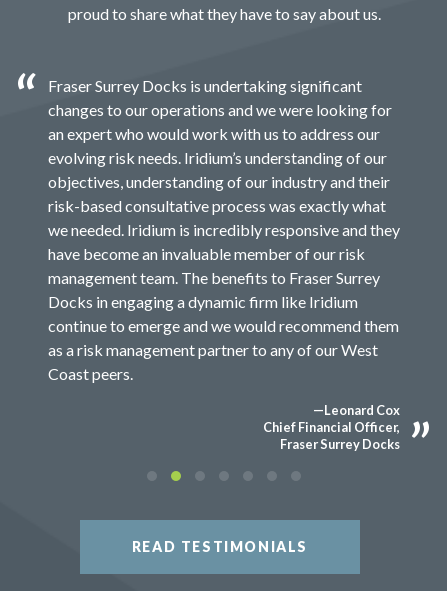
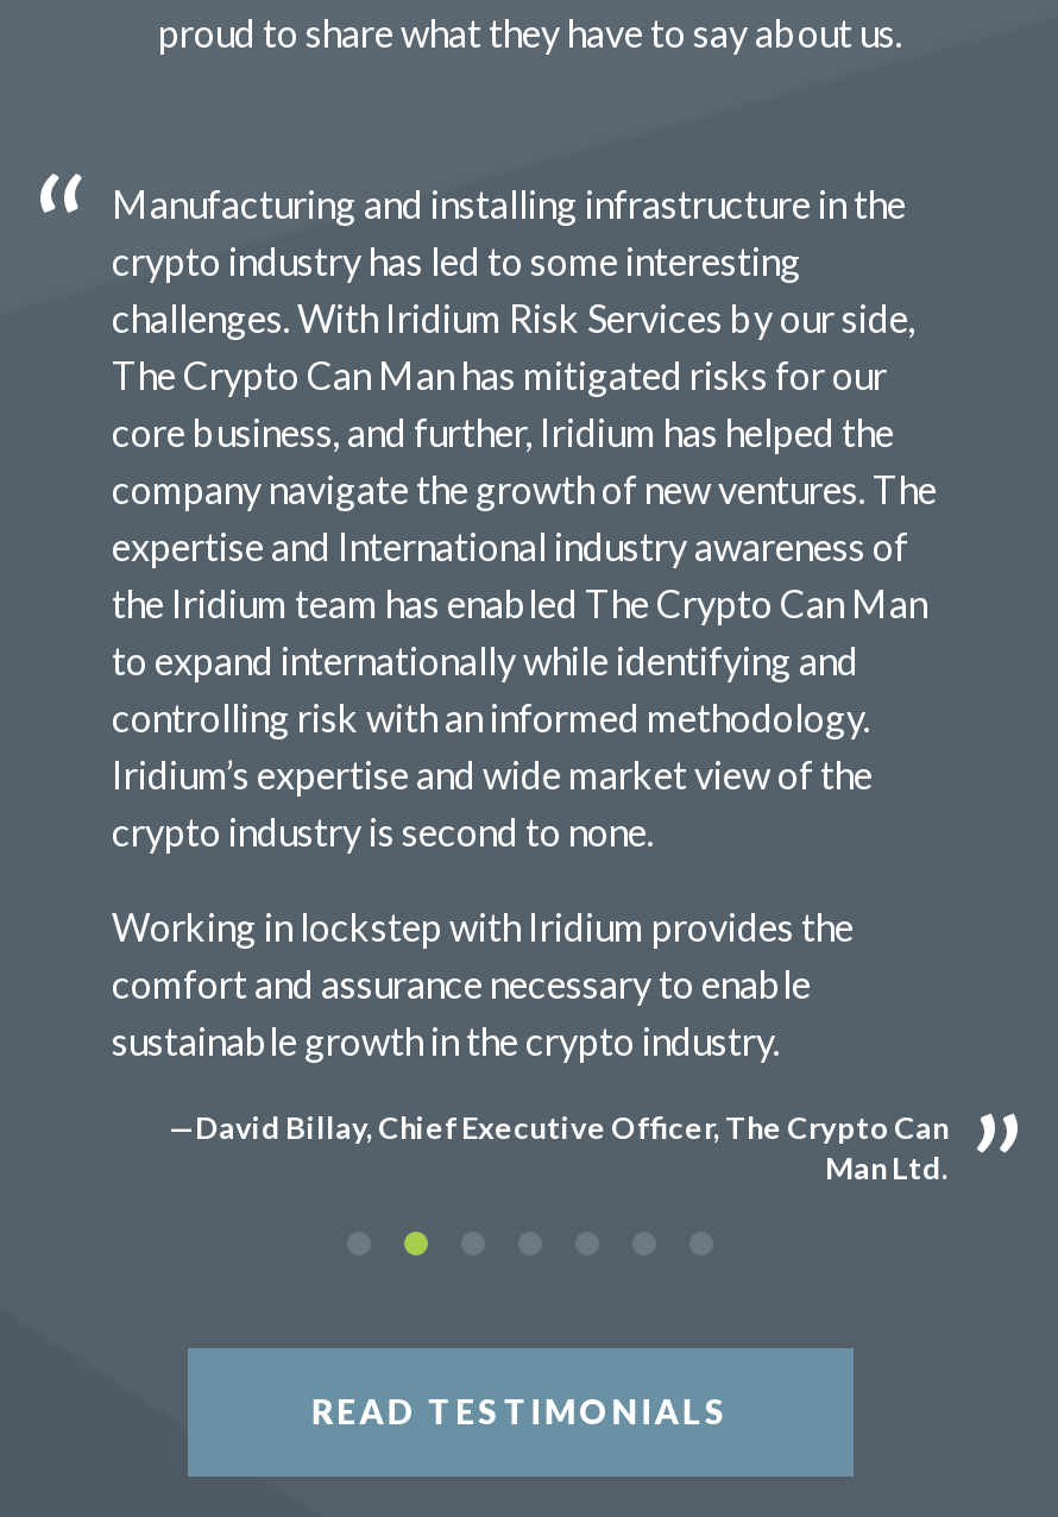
[48,76,400,452] Fraser Surrey Docks is undertaking significant | changes to our operations and we were looking for | an expert who would work with us to address our | evolving risk needs. Iridium’s understanding of our | objectives, understanding of our industry and their | risk-based consultative process was exactly what | we needed. Iridium is incredibly responsive and they | have become an invaluable member of our risk | management team. The benefits to Fraser Surrey | Docks in engaging a dynamic firm like Iridium | continue to emerge and we would recommend them | as a risk management partner to any of our West | Coast peers. | —Leonard Cox | Chief Financial Officer, | Fraser Surrey Docks -> [112,180,949,1186] Manufacturing and installing infrastructure in the | crypto industry has led to some interesting | challenges. With Iridium Risk Services by our side, | The Crypto Can Man has mitigated risks for our | core business, and further, Iridium has helped the | company navigate the growth of new ventures. The | expertise and International industry awareness of | the Iridium team has enabled The Crypto Can Man | to expand internationally while identifying and | controlling risk with an informed methodology. | Iridium’s expertise and wide market view of the | crypto industry is second to none. | Working in lockstep with Iridium provides the | comfort and assurance necessary to enable | sustainable growth in the crypto industry. | —David Billay, Chief Executive Officer, The Crypto Can | Man Ltd.

